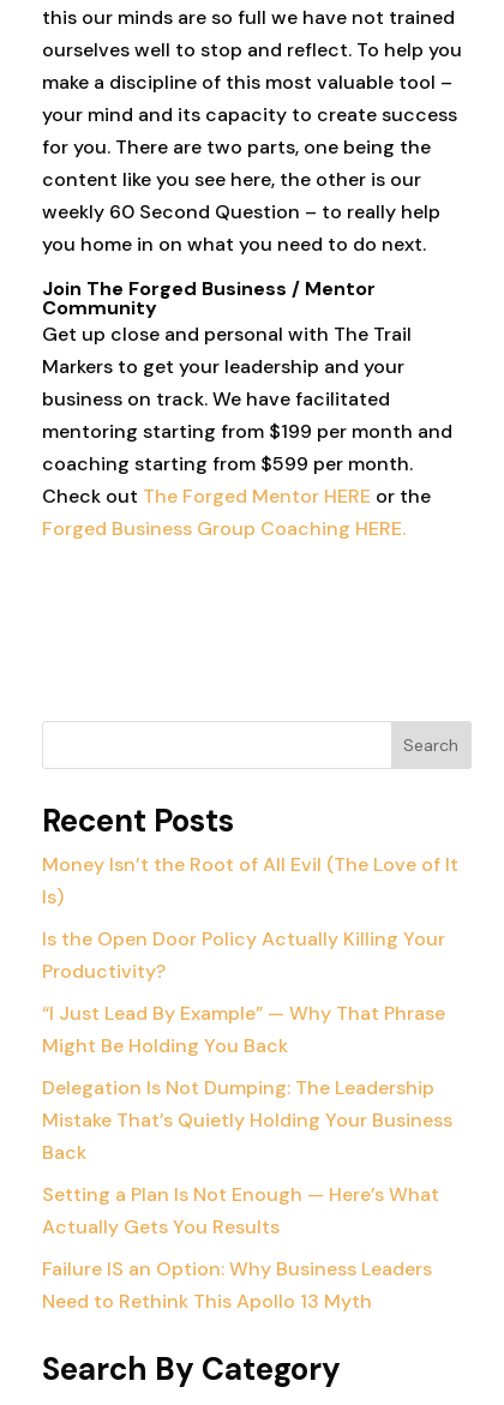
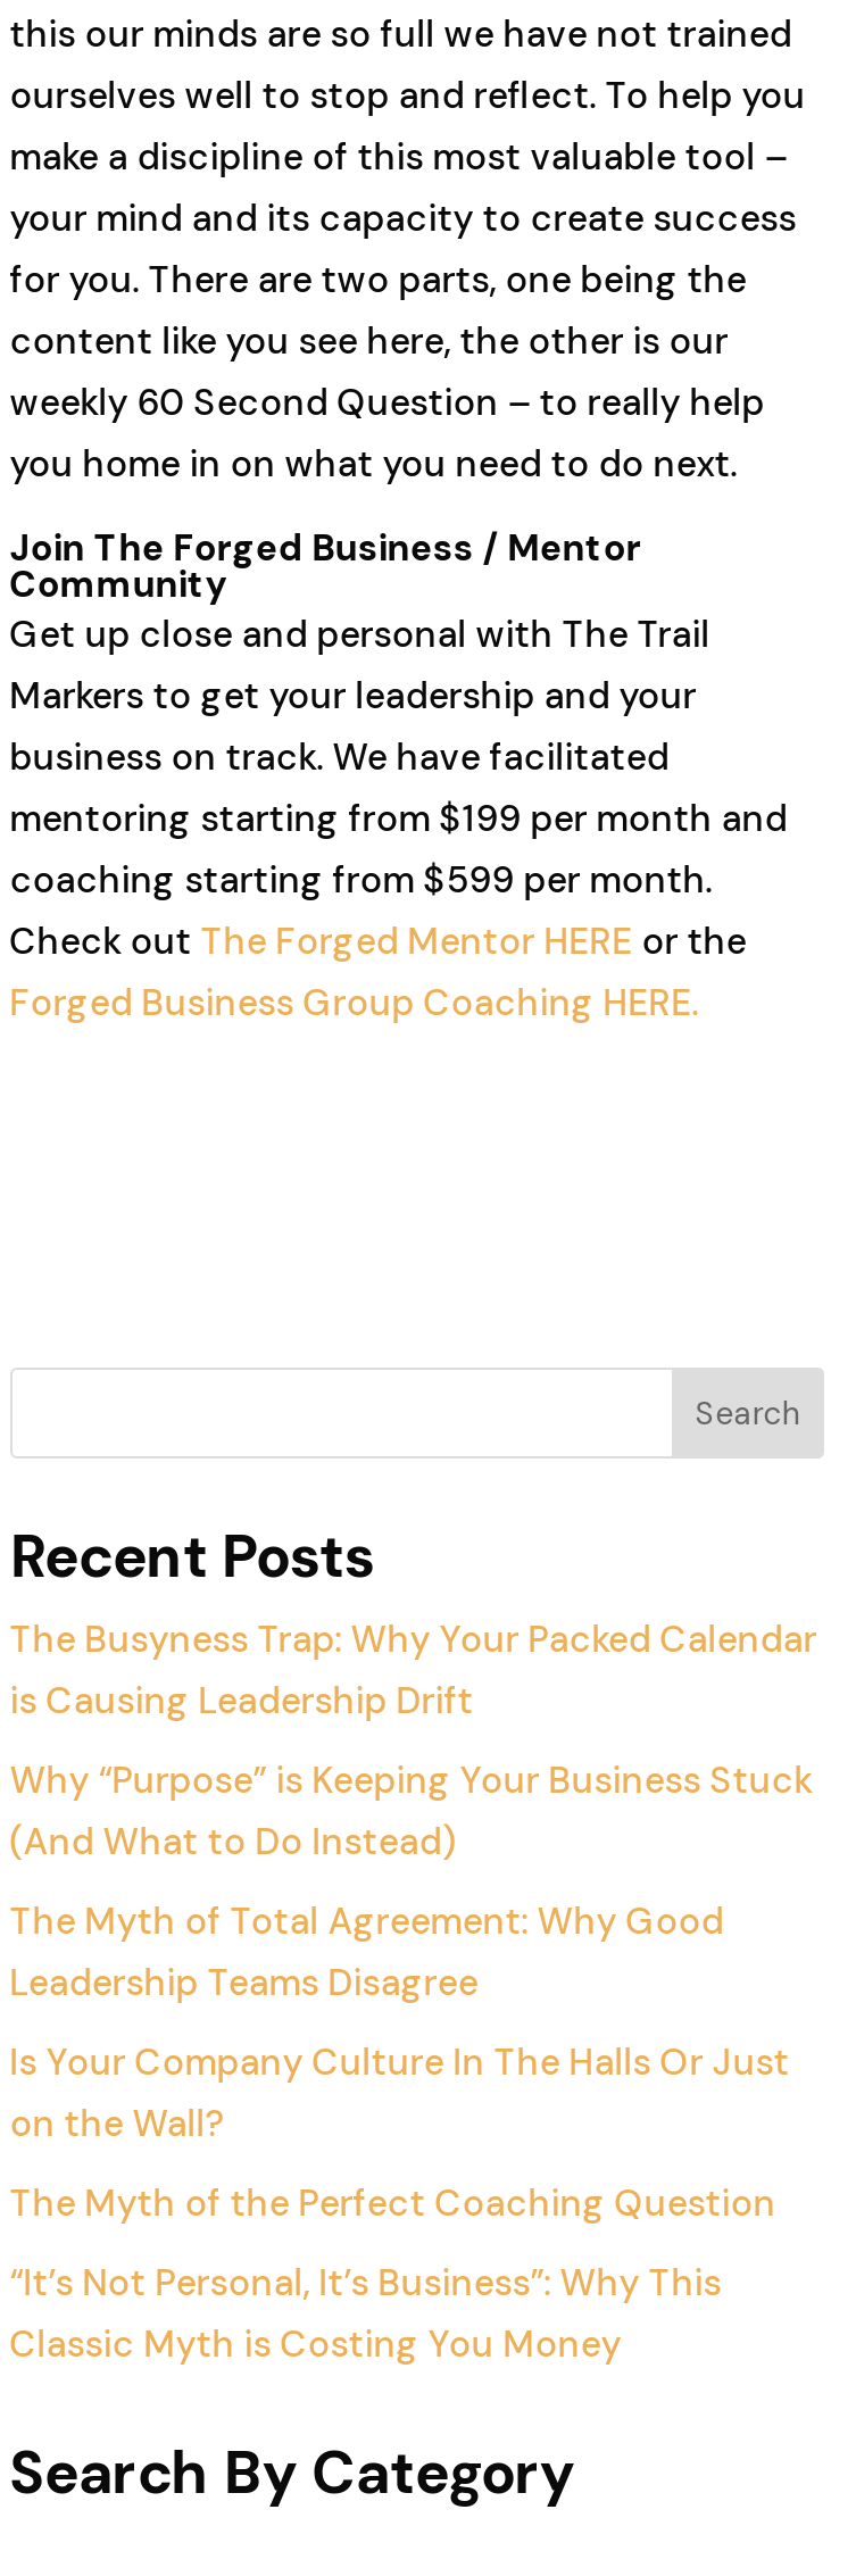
[42,852,458,909] Money Isn’t the Root of All Evil (The Love of It | Is) -> [10,1614,817,1723] The Busyness Trap: Why Your Packed Calendar | is Causing Leadership Drift
[42,926,445,984] Is the Open Door Policy Actually Killing Your | Productivity? -> [10,1755,812,1864] Why “Purpose” is Keeping Your Business Stuck | (And What to Do Instead)
[42,1001,445,1058] “I Just Lead By Example” — Why That Phrase | Might Be Holding You Back -> [10,1896,724,2005] The Myth of Total Agreement: Why Good | Leadership Teams Disagree
[42,1075,452,1165] Delegation Is Not Dumping: The Leadership | Mistake That’s Quietly Holding Your Business | Back -> [10,2037,790,2146] Is Your Company Culture In The Halls Or Just | on the Wall?
[42,1182,439,1239] Setting a Plan Is Not Enough — Here’s What | Actually Gets You Results -> [10,2178,776,2226] The Myth of the Perfect Coaching Question
[42,1256,432,1314] Failure IS an Option: Why Business Leaders | Need to Rethink This Apollo 13 Myth -> [10,2258,721,2367] “It’s Not Personal, It’s Business”: Why This | Classic Myth is Costing You Money

